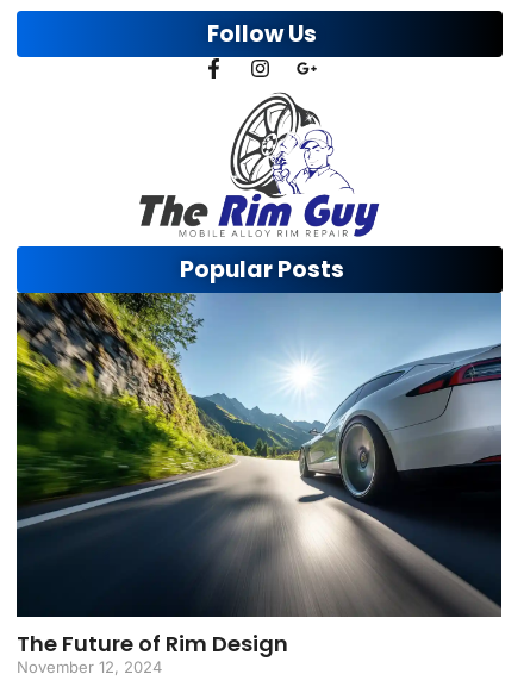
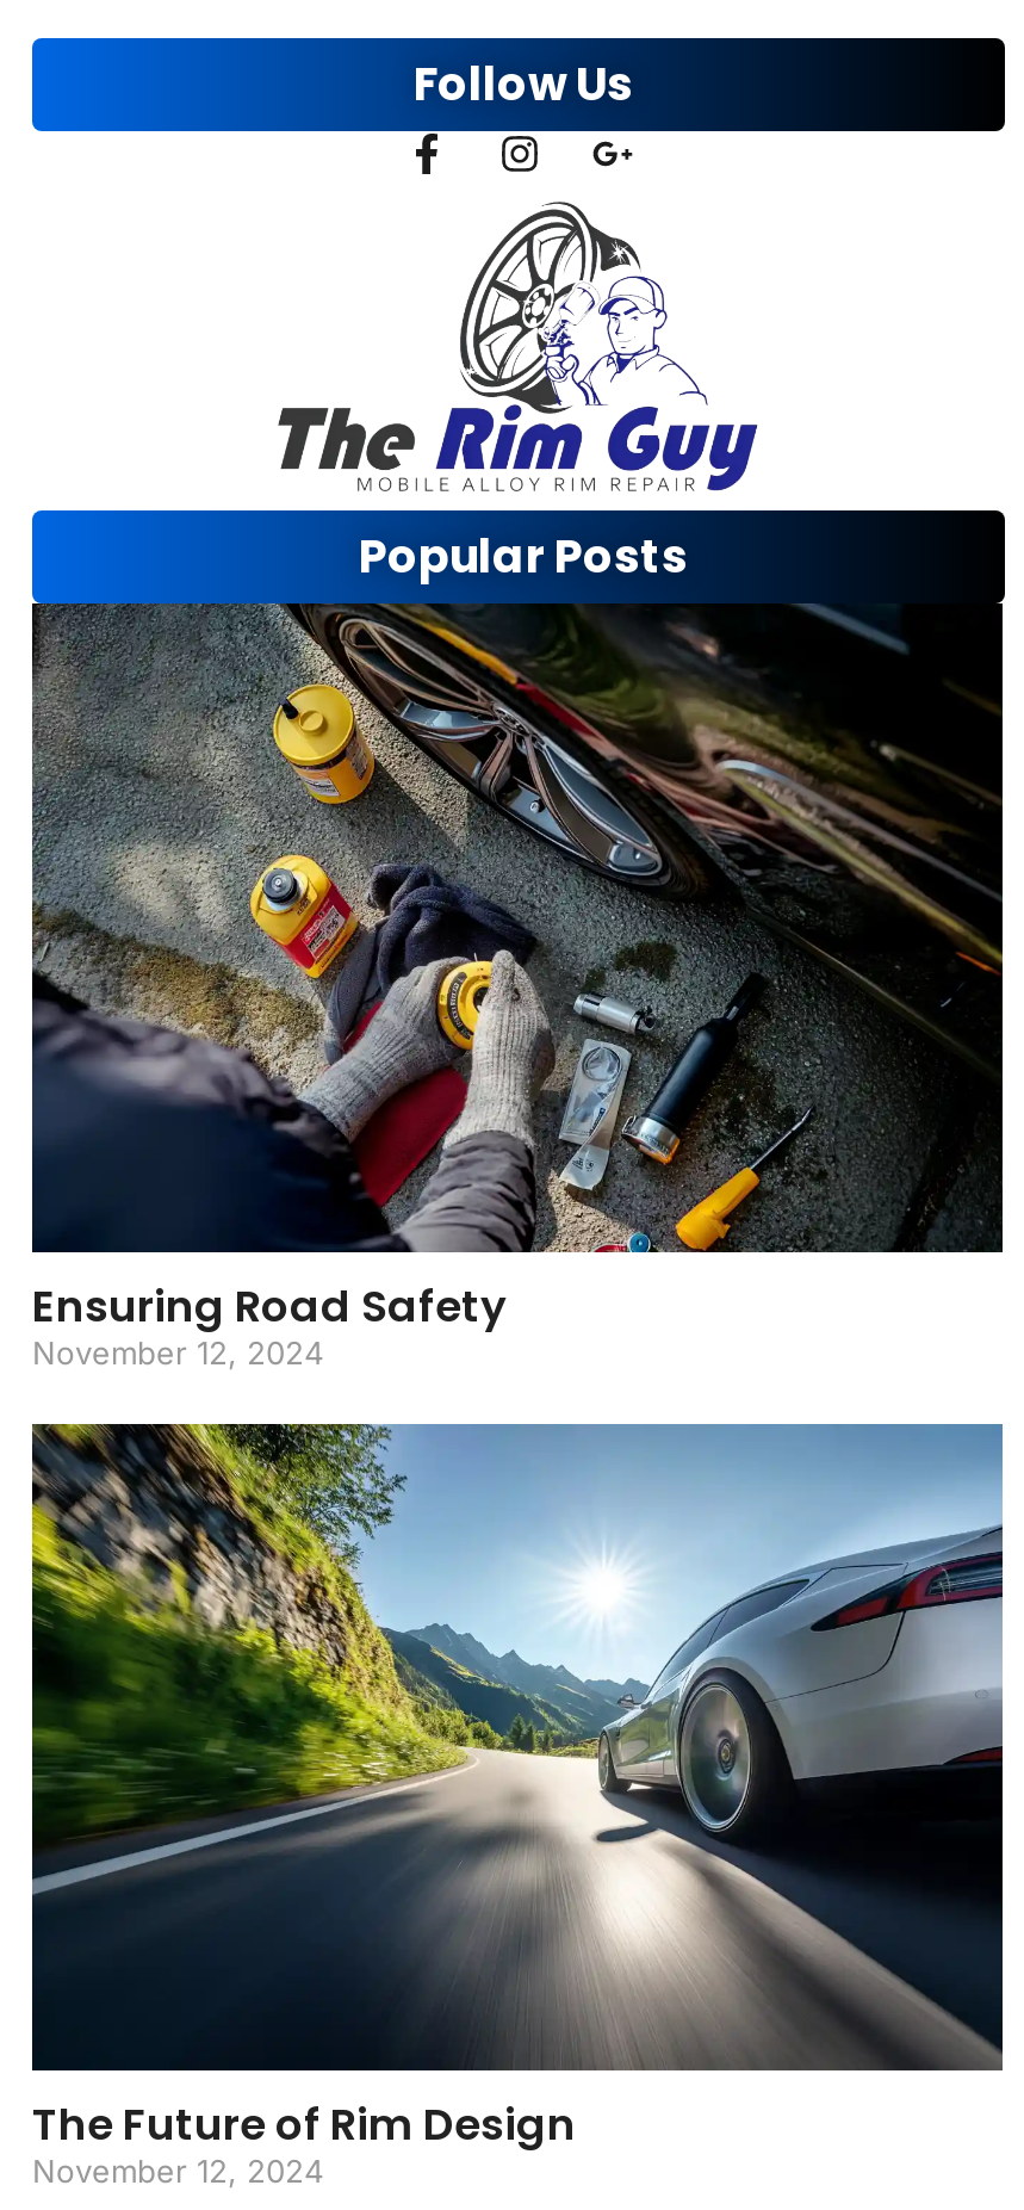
none -> [30,601,1005,1371] [image] | Ensuring Road Safety | November 12, 2024

